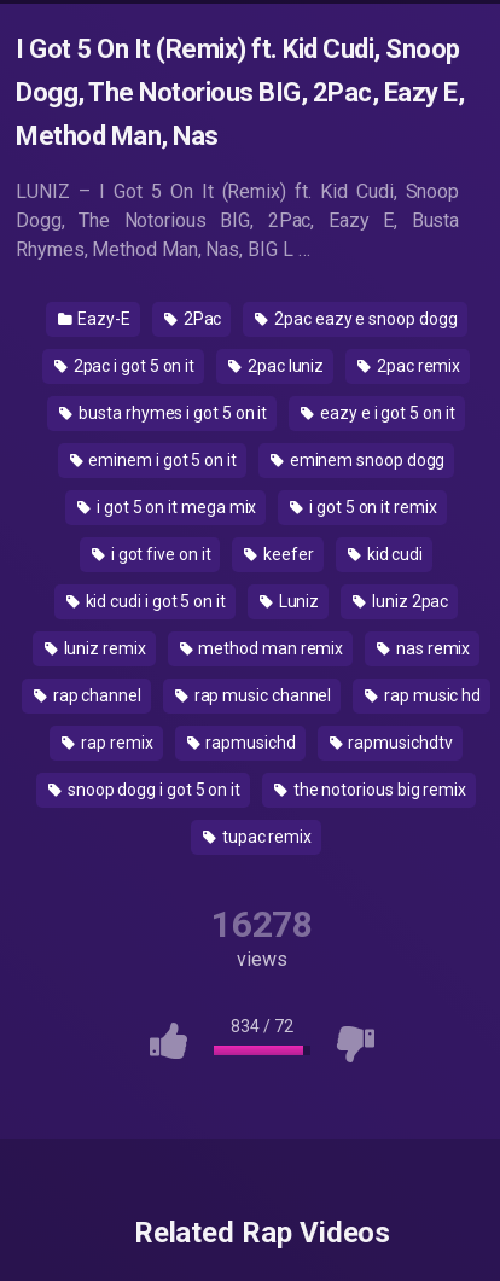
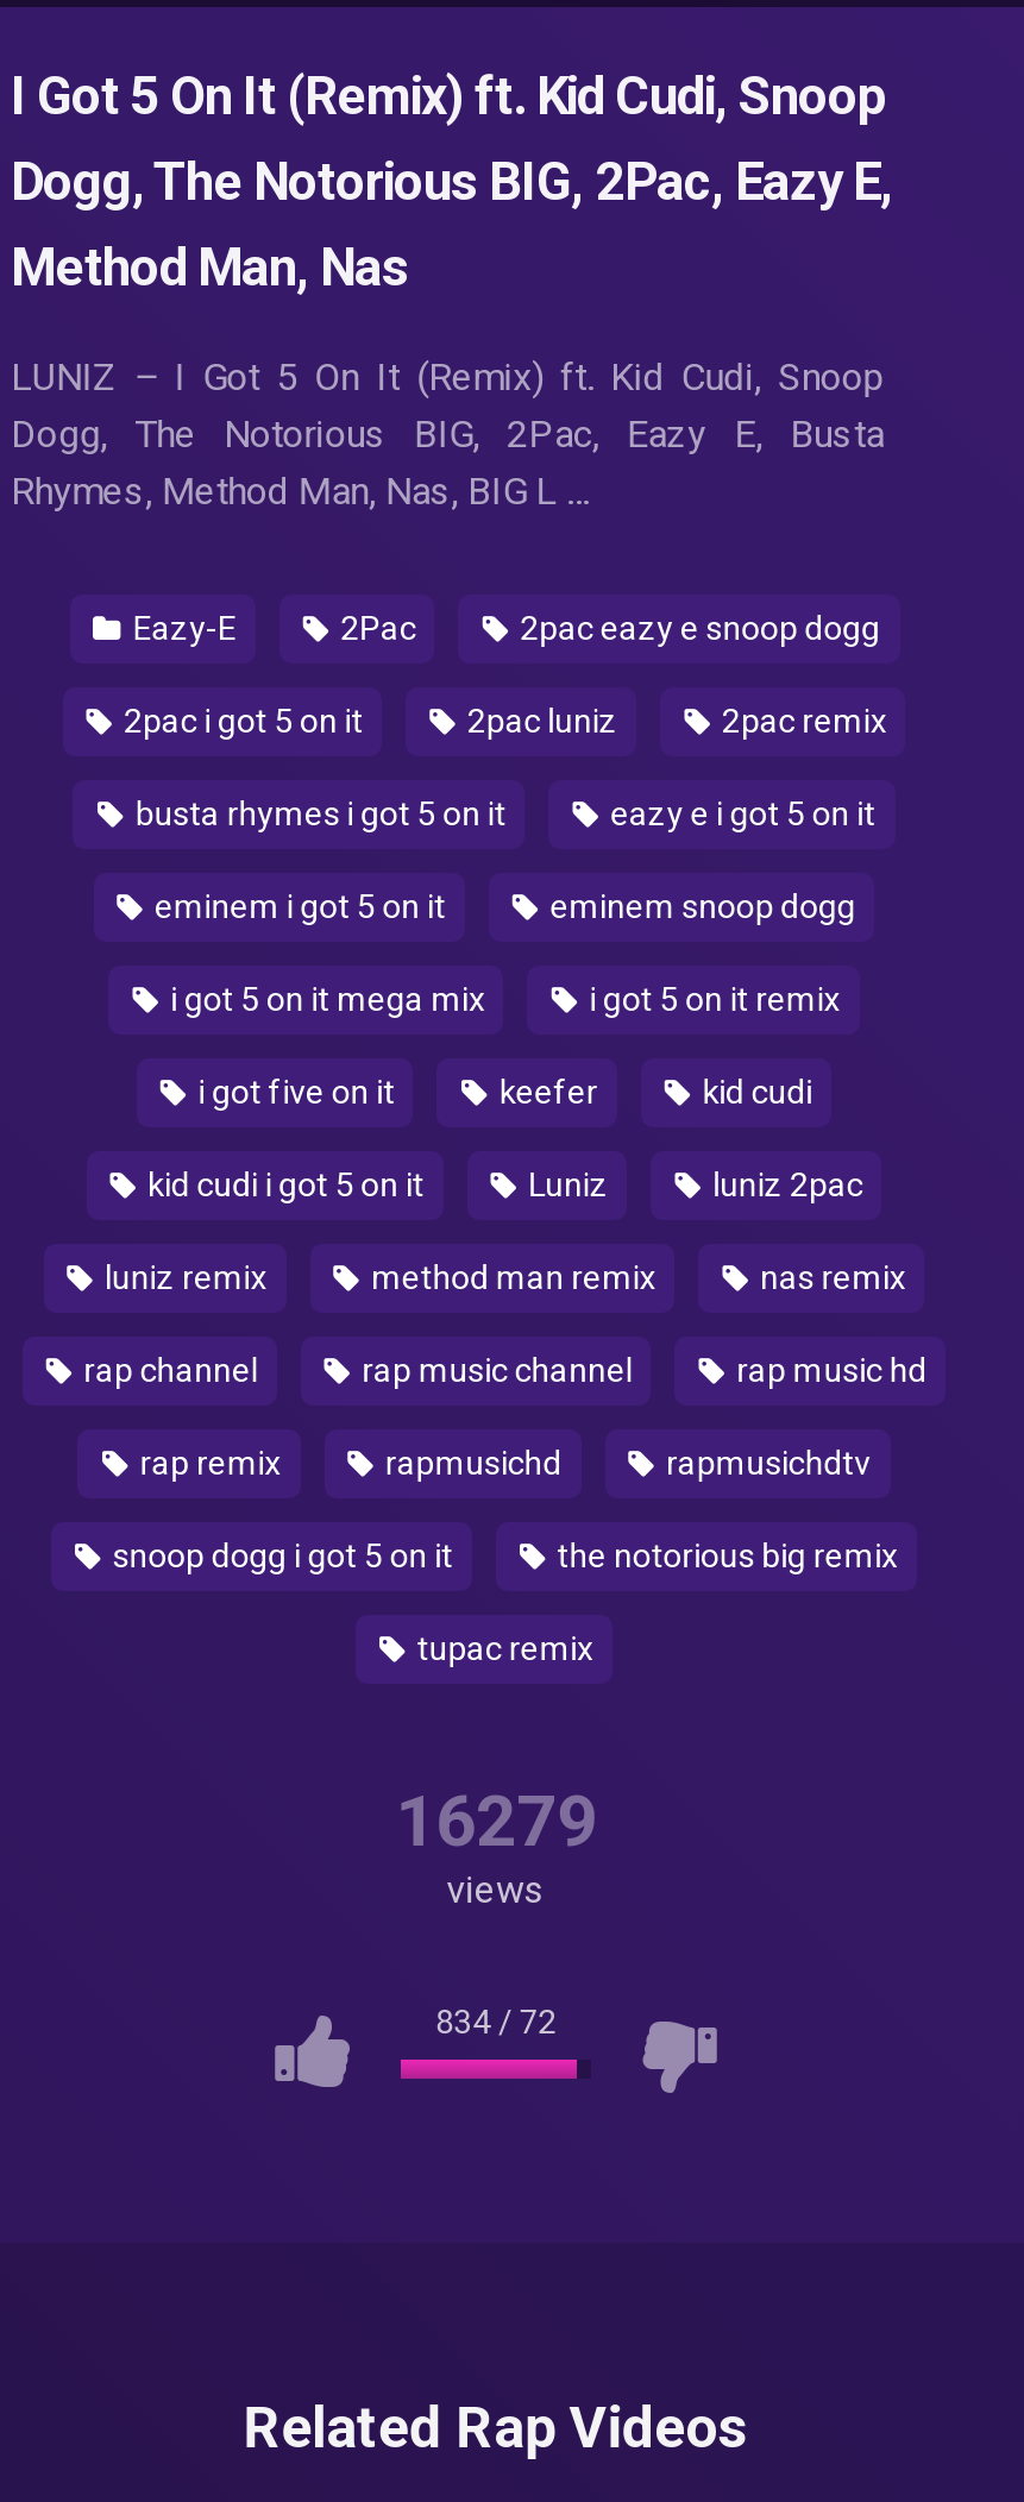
[211,903,313,945] 16278 -> [395,1779,597,1862] 16279

